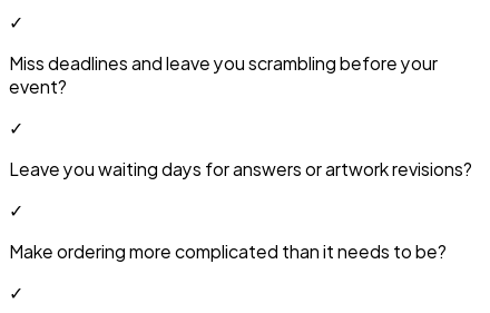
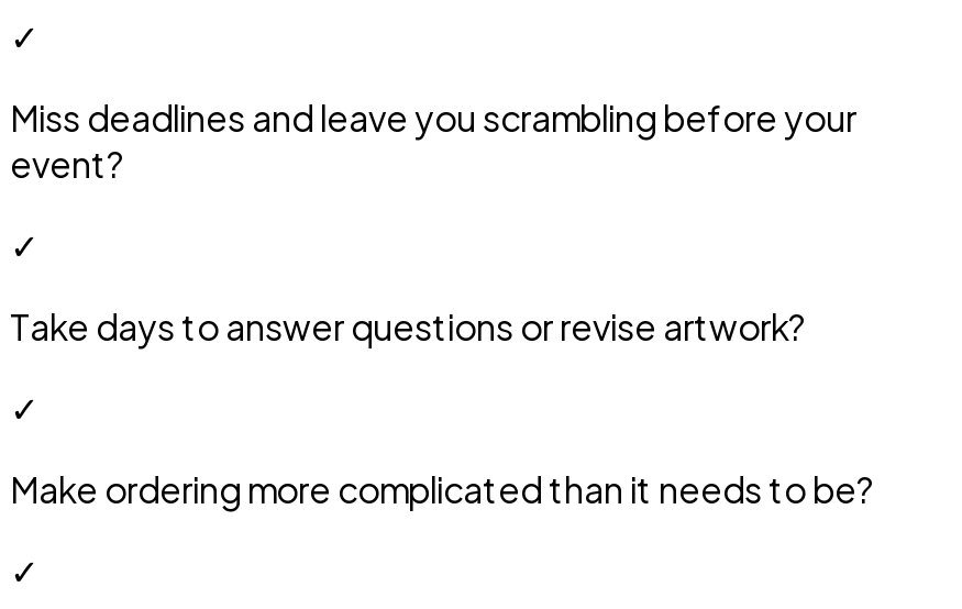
[9,157,472,180] Leave you waiting days for answers or artwork revisions? -> [10,302,806,348] Take days to answer questions or revise artwork?

